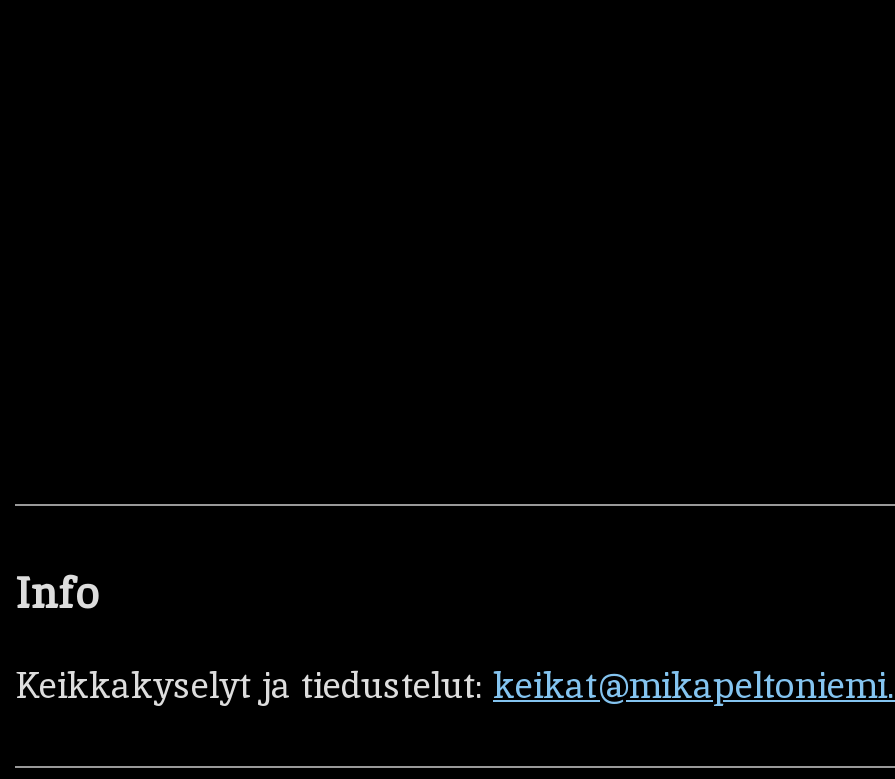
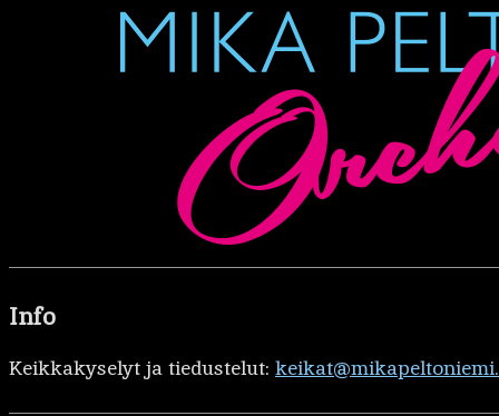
none -> [119,10,496,246] [image]

